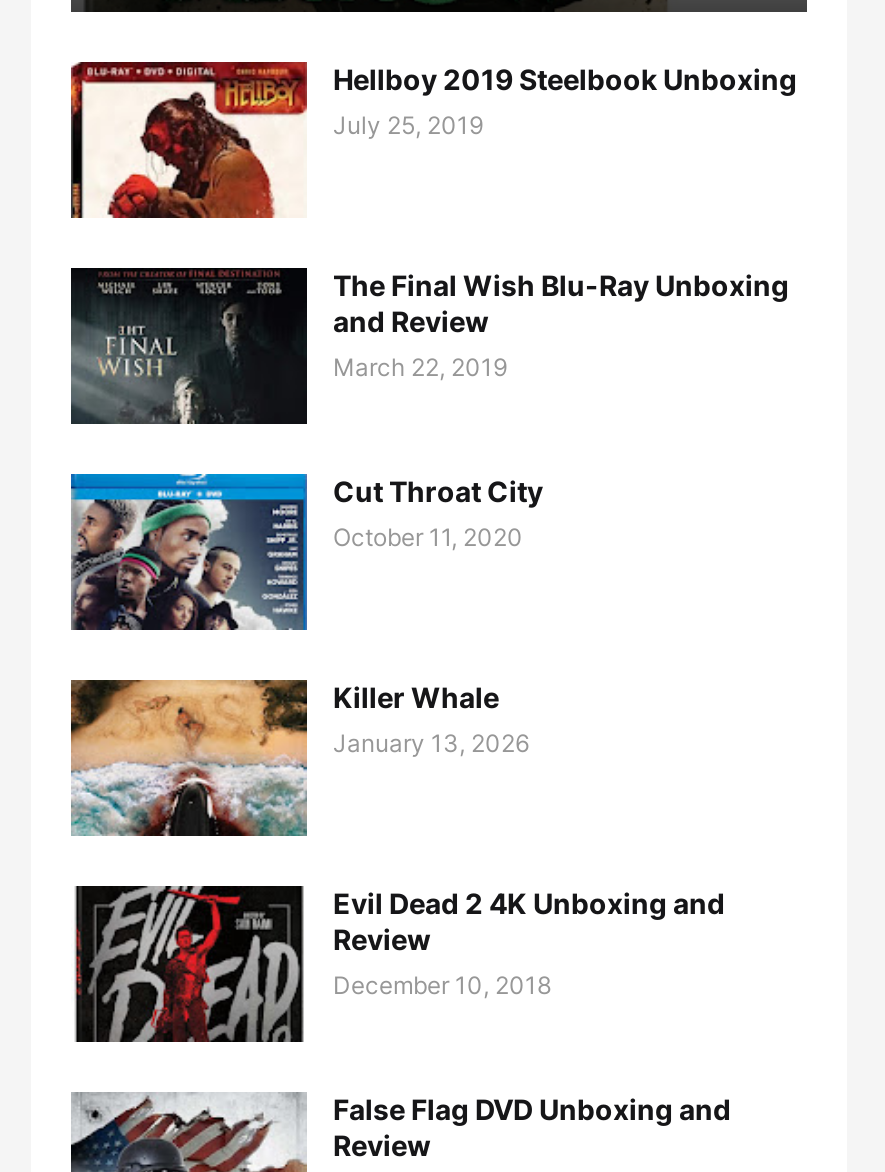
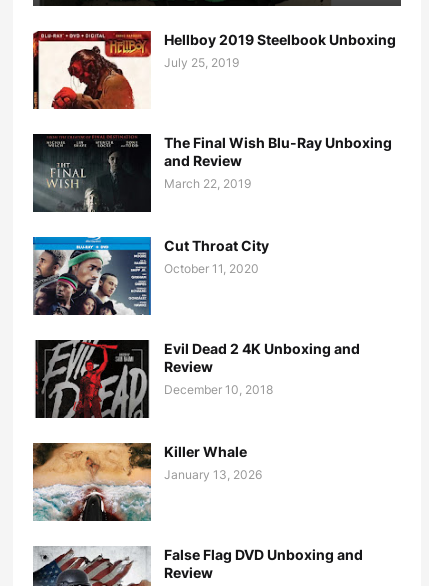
moved [69,678,529,836] -> [32,443,262,522]: [image] | Killer Whale | January 13, 2026
moved [71,882,725,1046] -> [33,338,360,420]: [image] | Evil Dead 2 4K Unboxing and | Review | December 10, 2018

